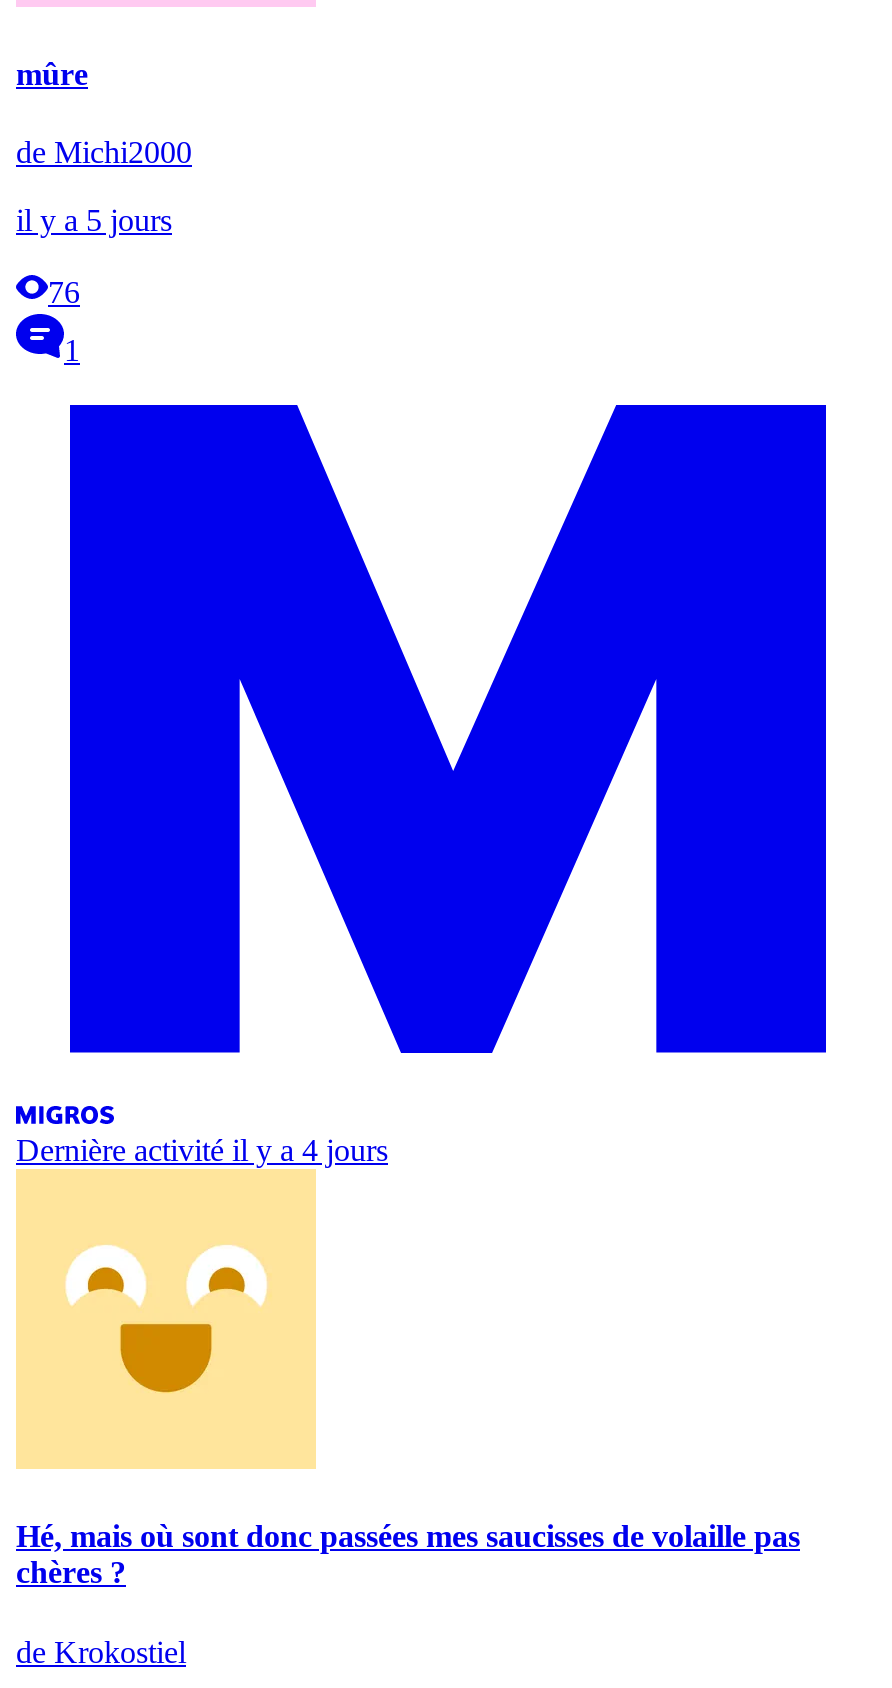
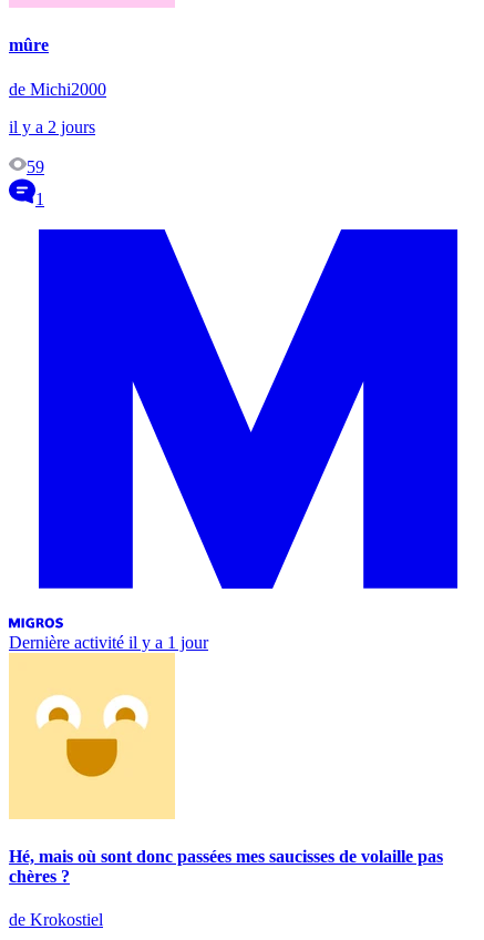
[16,203,172,237] il y a 5 jours -> [9,117,95,136] il y a 2 jours
[48,275,80,309] 76 -> [27,157,44,176] 59
[16,1133,388,1167] Dernière activité il y a 4 jours -> [9,633,208,651] Dernière activité il y a 1 jour

